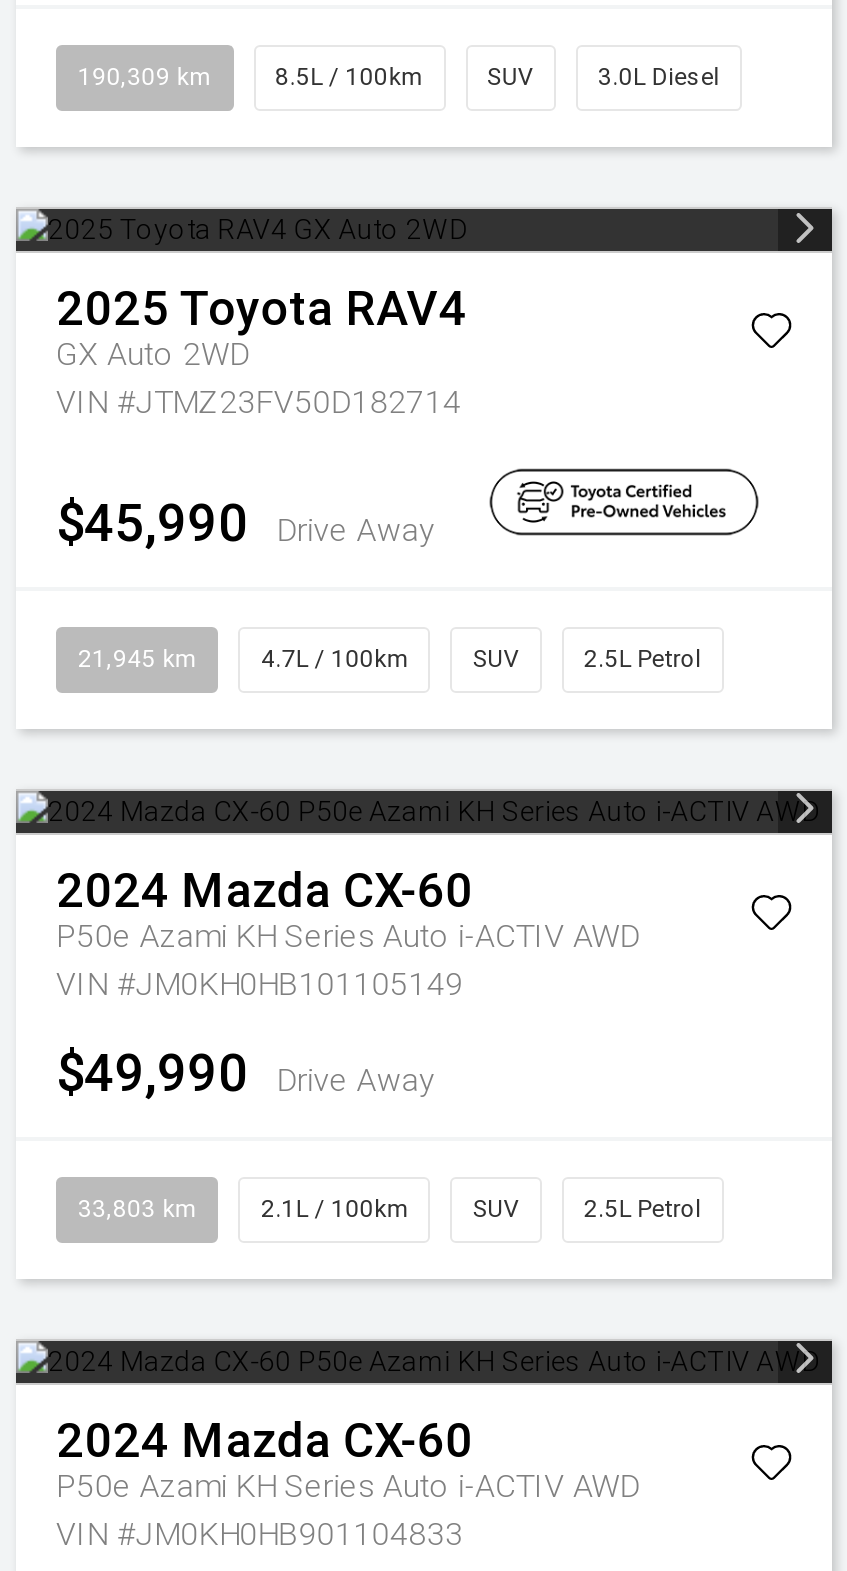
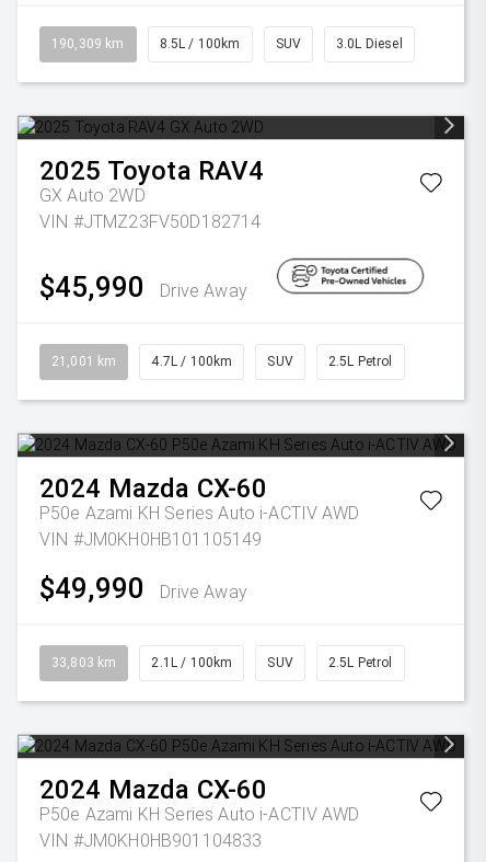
[78,644,197,672] 21,945 km -> [51,354,117,369] 21,001 km

